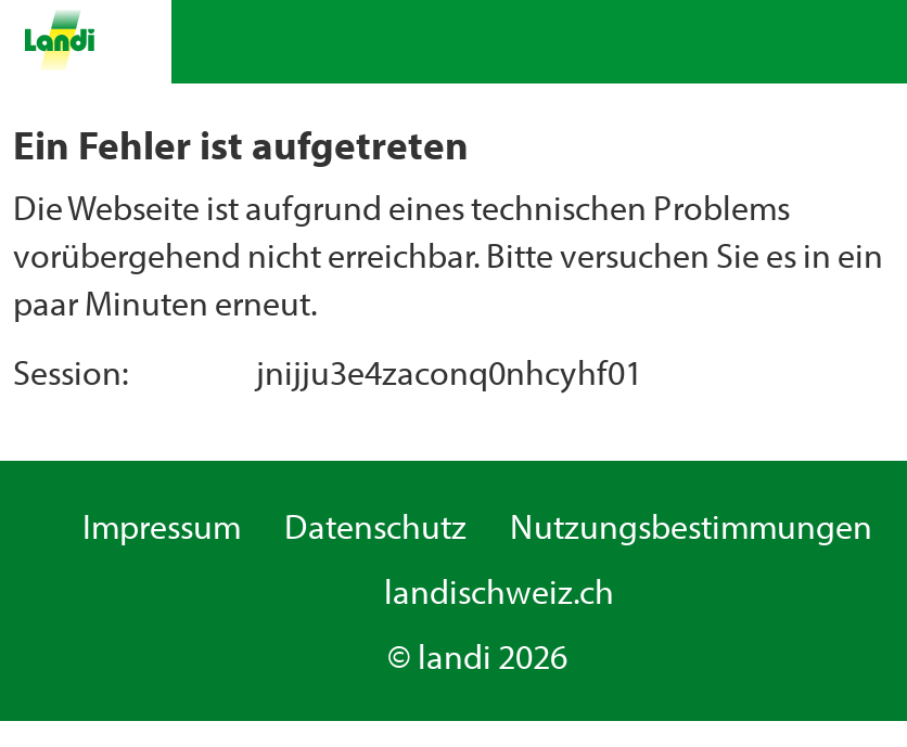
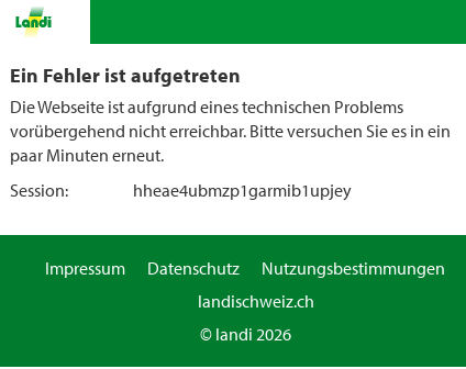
[256,350,642,394] jnijju3e4zaconq0nhcyhf01 -> [133,179,352,201] hheae4ubmzp1garmib1upjey

